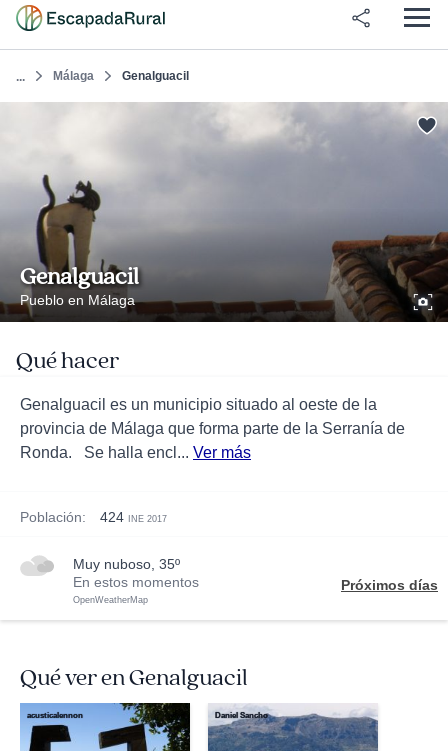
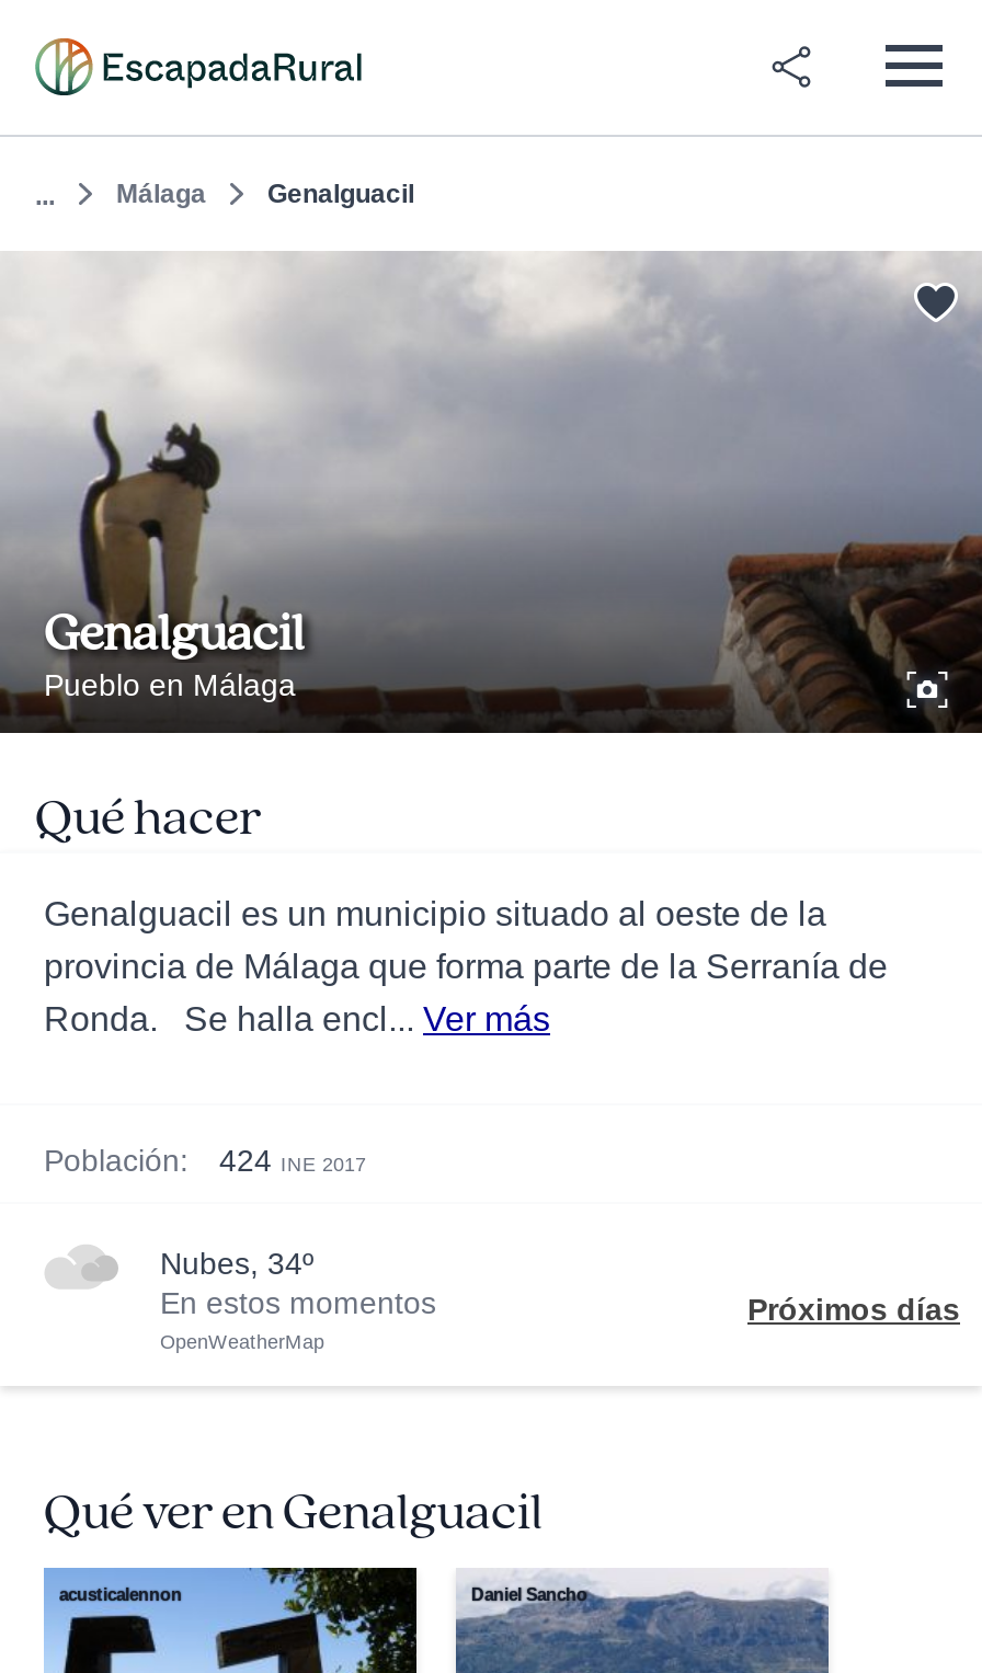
[85,556,180,572] muy nuboso, 35º -> [182,1246,313,1281] nubes, 34º

